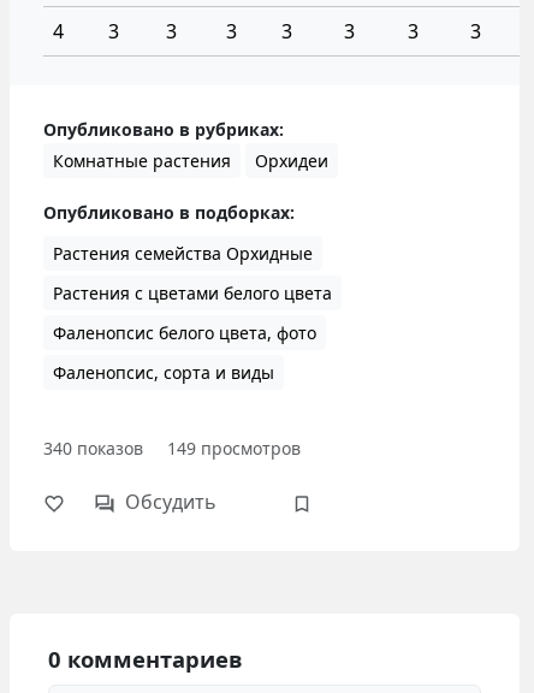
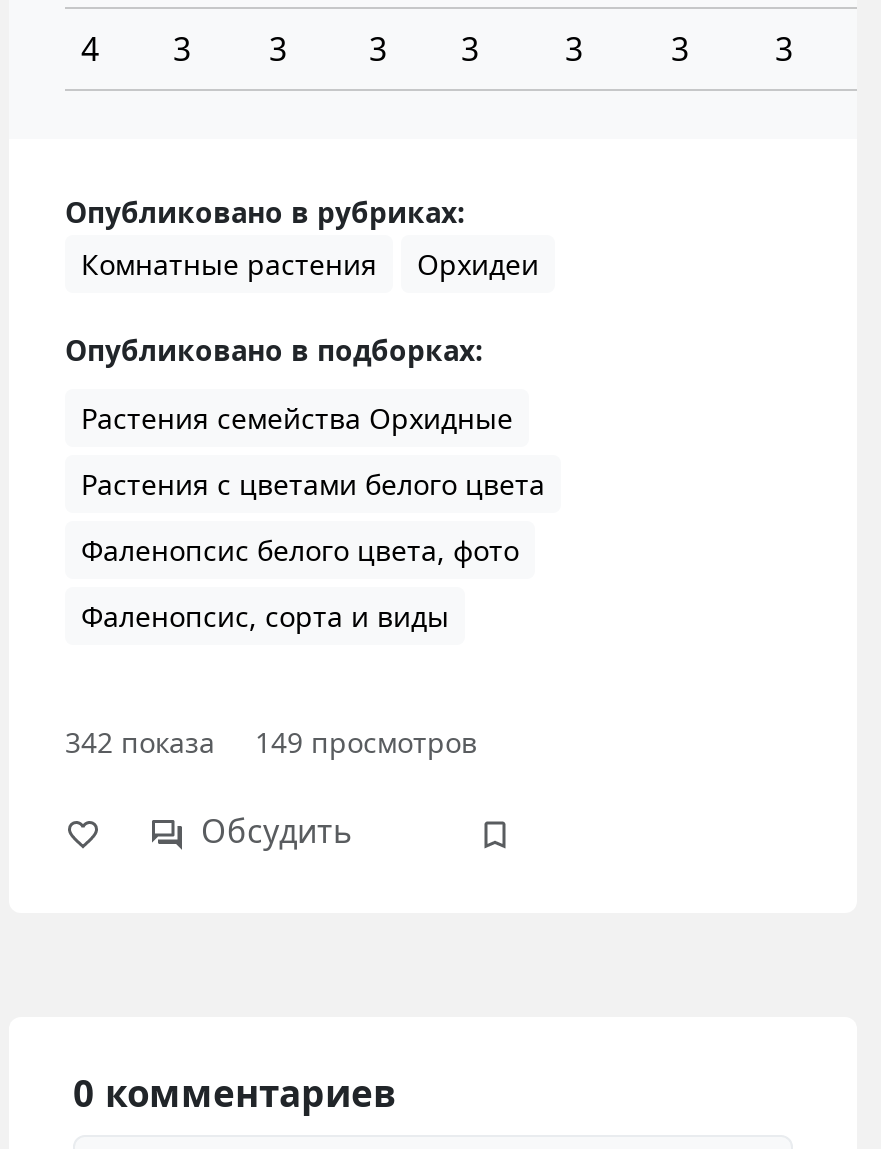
[43,436,301,459] 340 показов 149 просмотров -> [65,722,477,760] 342 показа 149 просмотров

